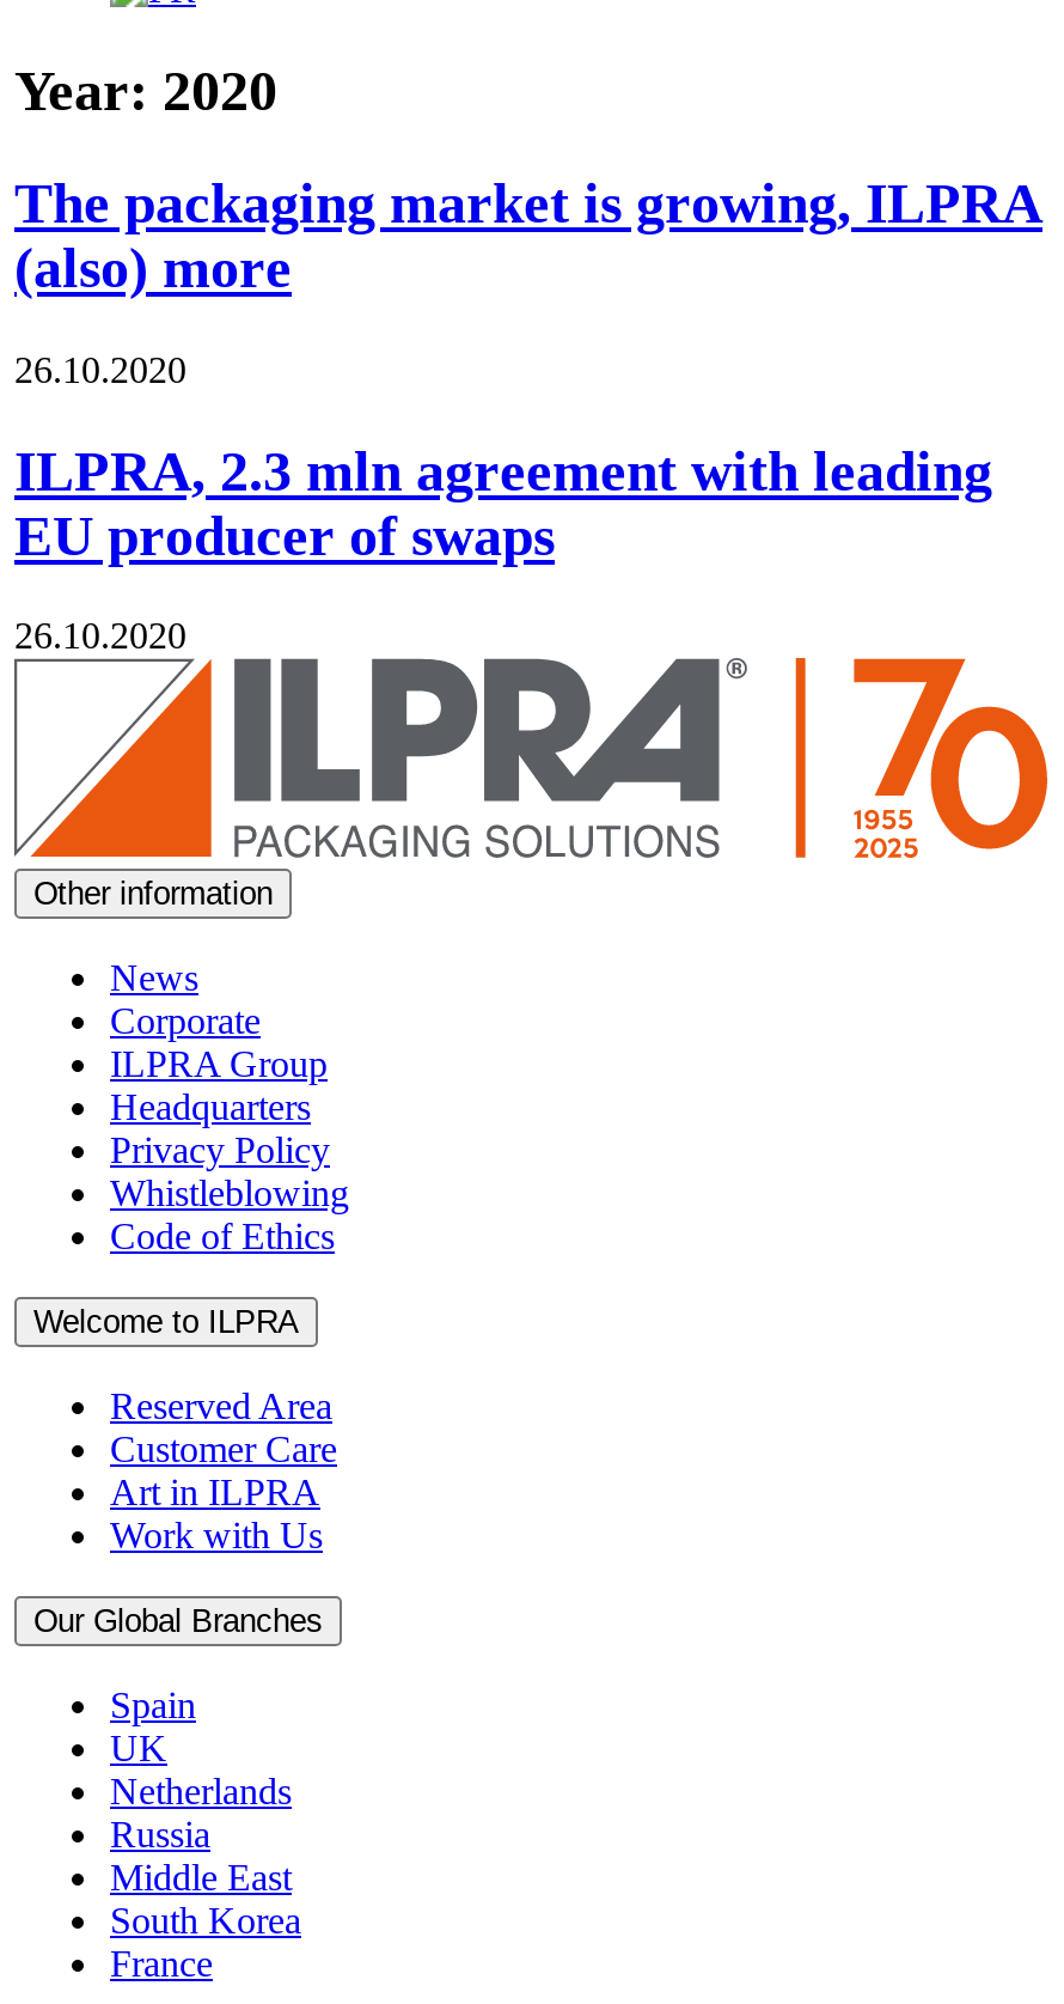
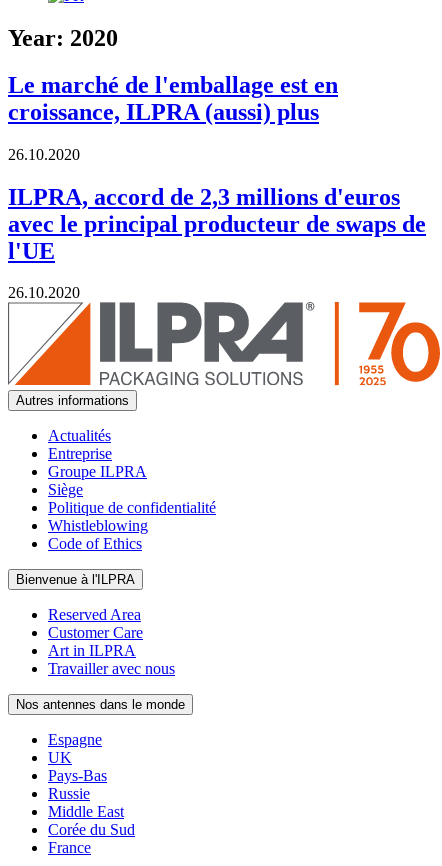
[14,172,1042,299] The packaging market is growing, ILPRA | (also) more -> [8,72,338,125] Le marché de l'emballage est en | croissance, ILPRA (aussi) plus
[14,439,992,566] ILPRA, 2.3 mln agreement with leading | EU producer of swaps -> [8,184,426,264] ILPRA, accord de 2,3 millions d'euros | avec le principal producteur de swaps de | l'UE
[33,876,273,911] Other information -> [16,393,129,408] Autres informations
[110,957,330,1170] News | Corporate | ILPRA Group | Headquarters | Privacy Policy -> [48,427,216,516] Actualités | Entreprise | Groupe ILPRA | Siège | Politique de confidentialité
[33,1304,299,1340] Welcome to ILPRA -> [16,572,135,587] Bienvenue à l'ILPRA
[110,1514,323,1555] Work with Us -> [48,660,175,677] Travailler avec nous
[33,1603,323,1639] Our Global Branches -> [16,697,185,712] Nos antennes dans le monde
[110,1684,196,1725] Spain -> [48,731,102,748] Espagne
[110,1770,292,1854] Netherlands | Russia -> [48,767,107,802] Pays-Bas | Russie
[110,1900,301,1940] South Korea -> [48,821,135,838] Corée du Sud

